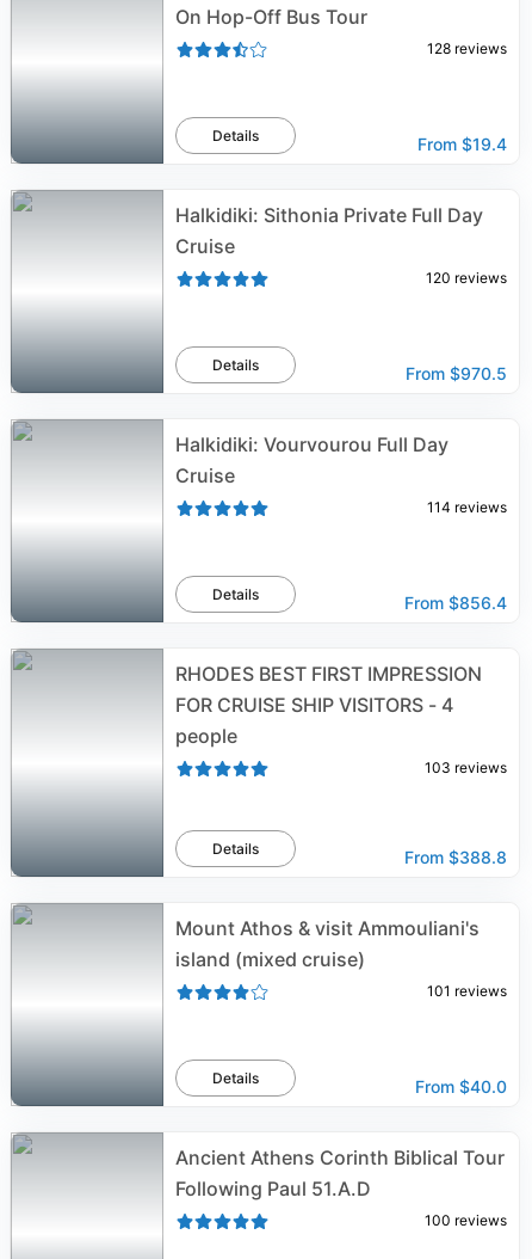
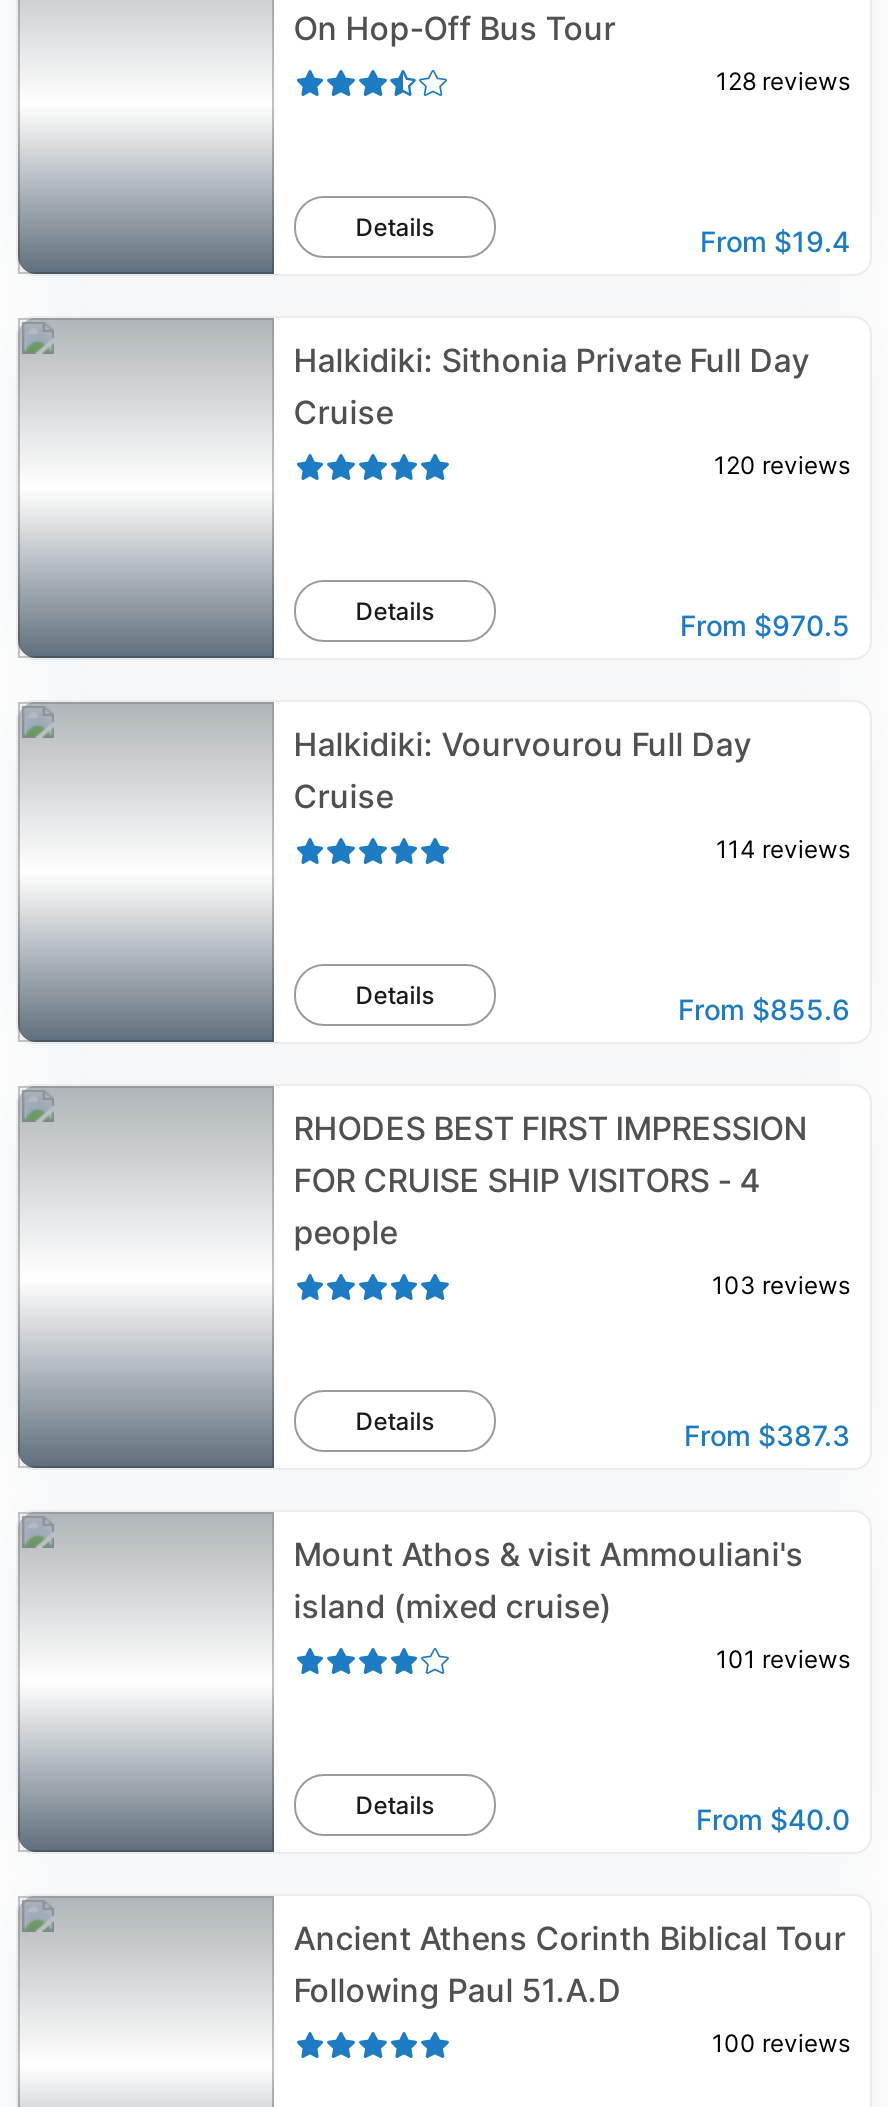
[404,592,507,613] From $856.4 -> [678,992,850,1026] From $855.6
[404,847,507,867] From $388.8 -> [684,1418,850,1452] From $387.3

